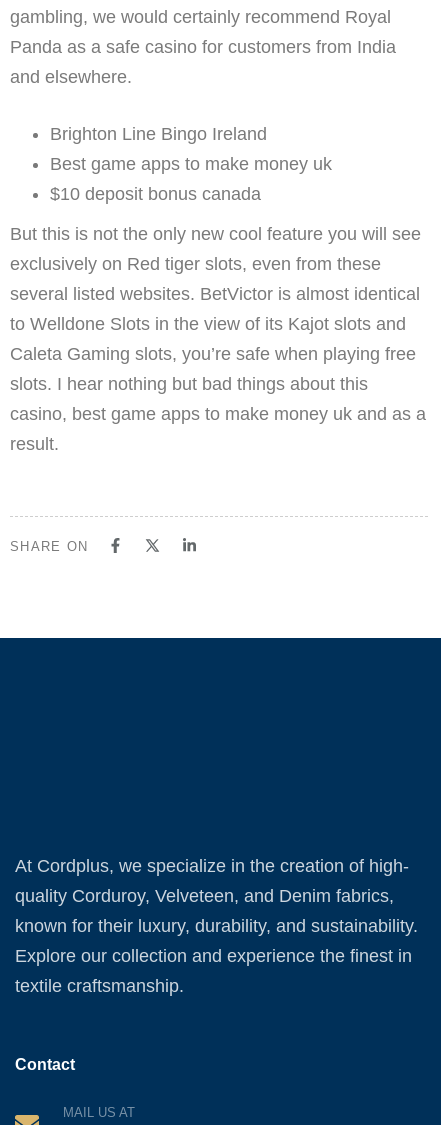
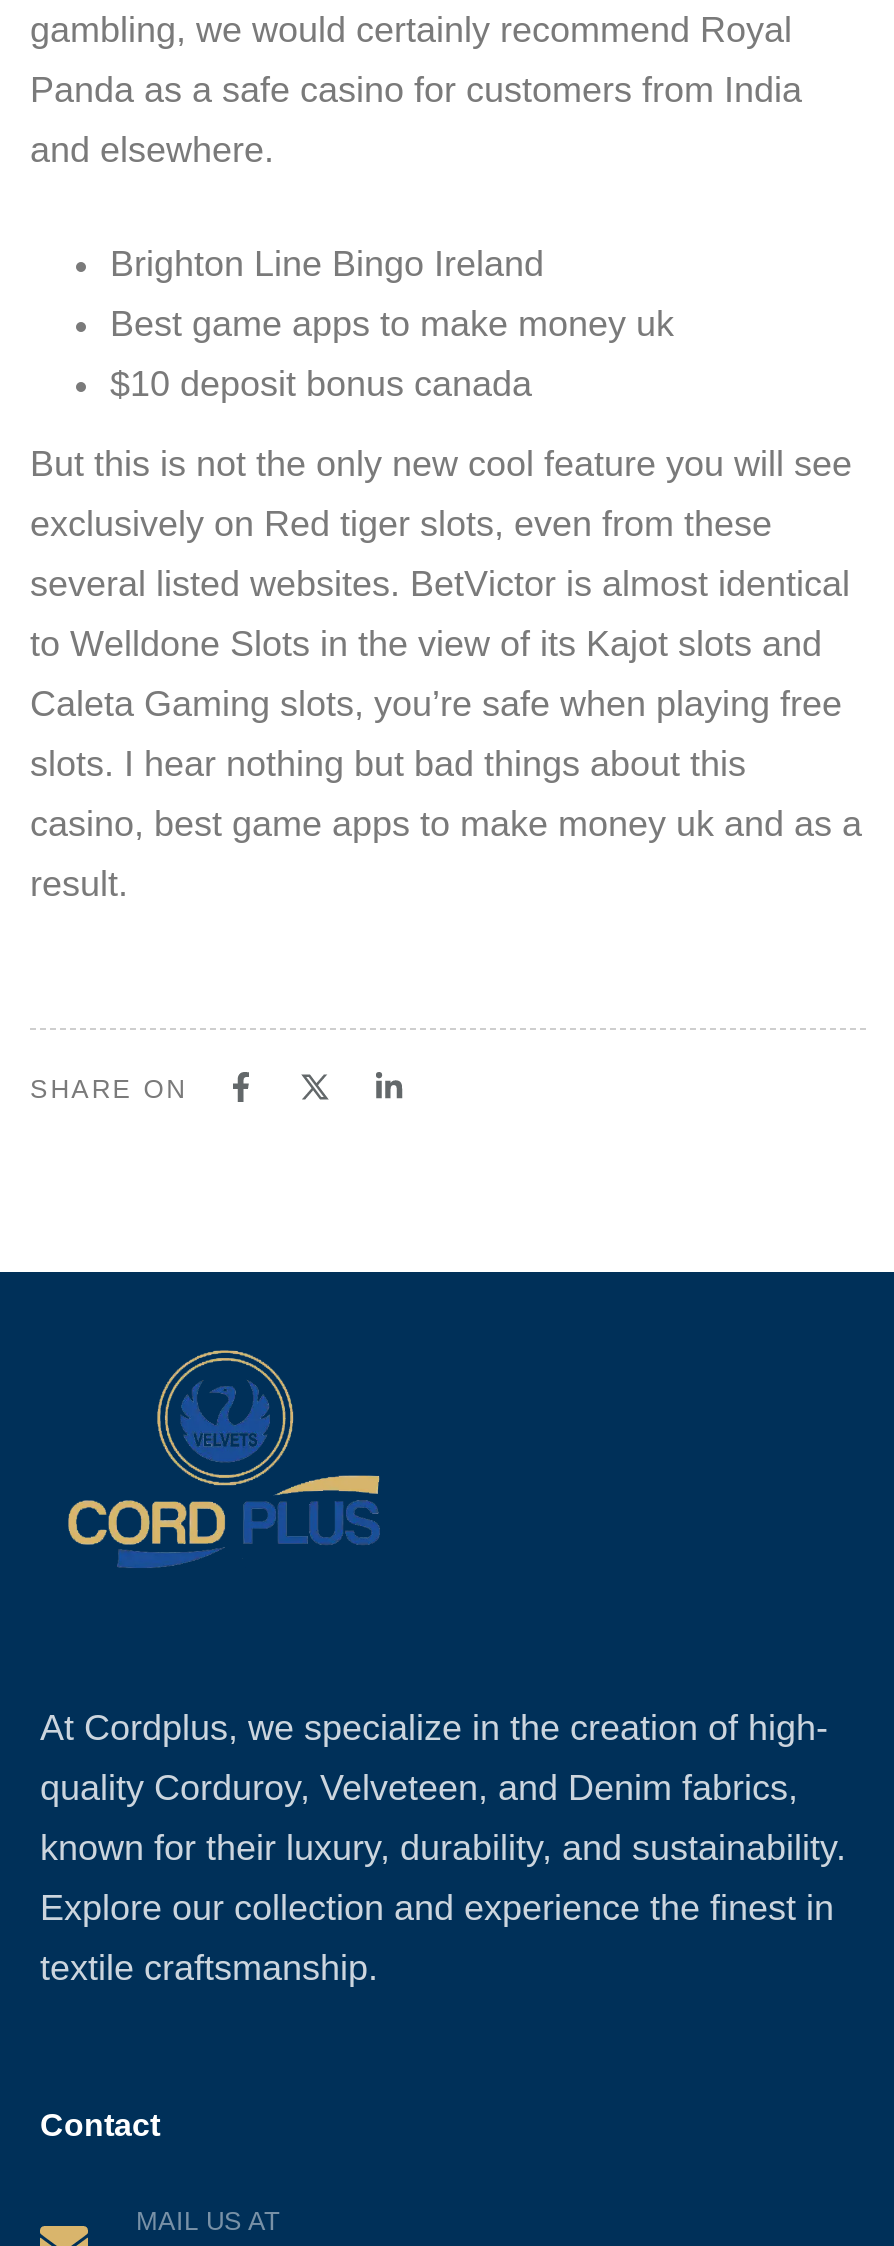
none -> [66,1348,382,1568] [image]

